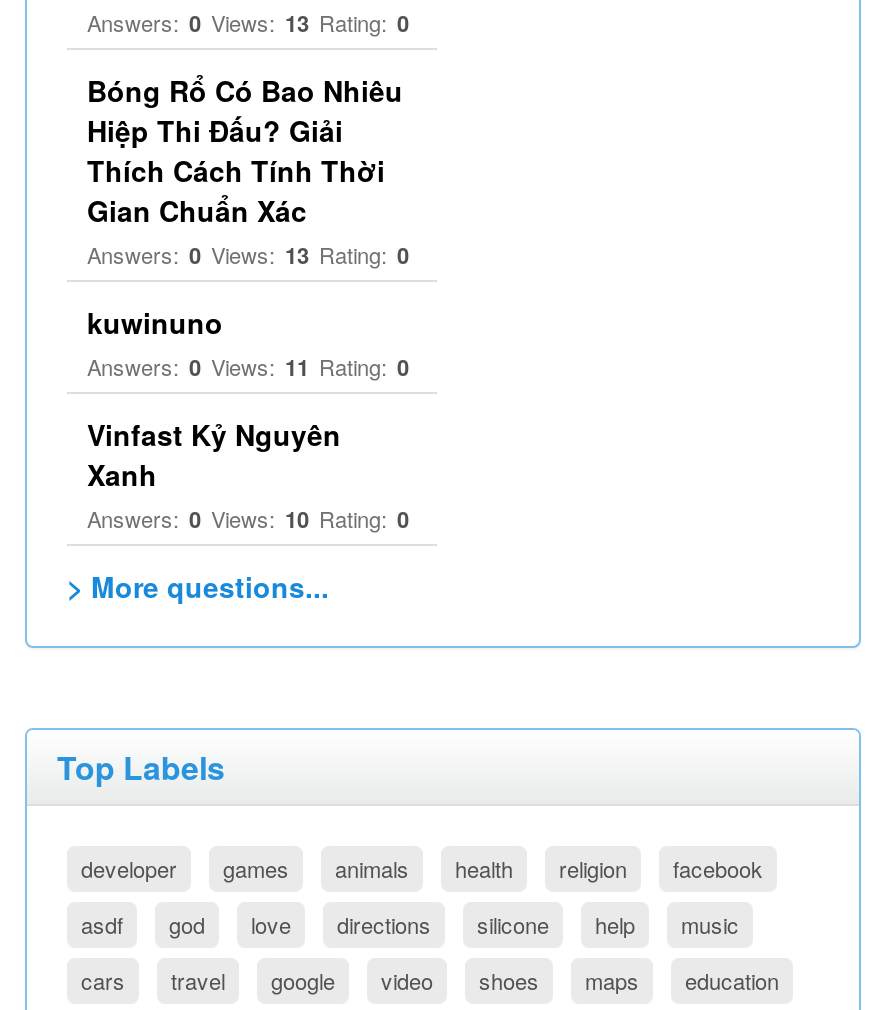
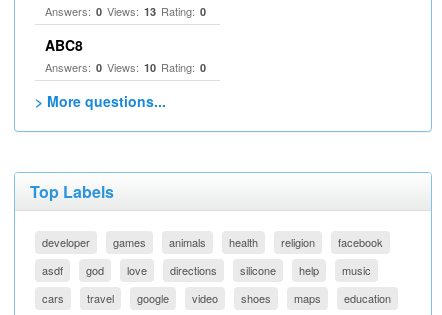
[87,70,409,494] Bóng Rổ Có Bao Nhiêu | Hiệp Thi Đấu? Giải | Thích Cách Tính Thời | Gian Chuẩn Xác | Answers: 0 Views: 13 Rating: 0 | kuwinuno | Answers: 0 Views: 11 Rating: 0 | Vinfast Kỷ Nguyên | Xanh -> [45,35,83,55] ABC8

